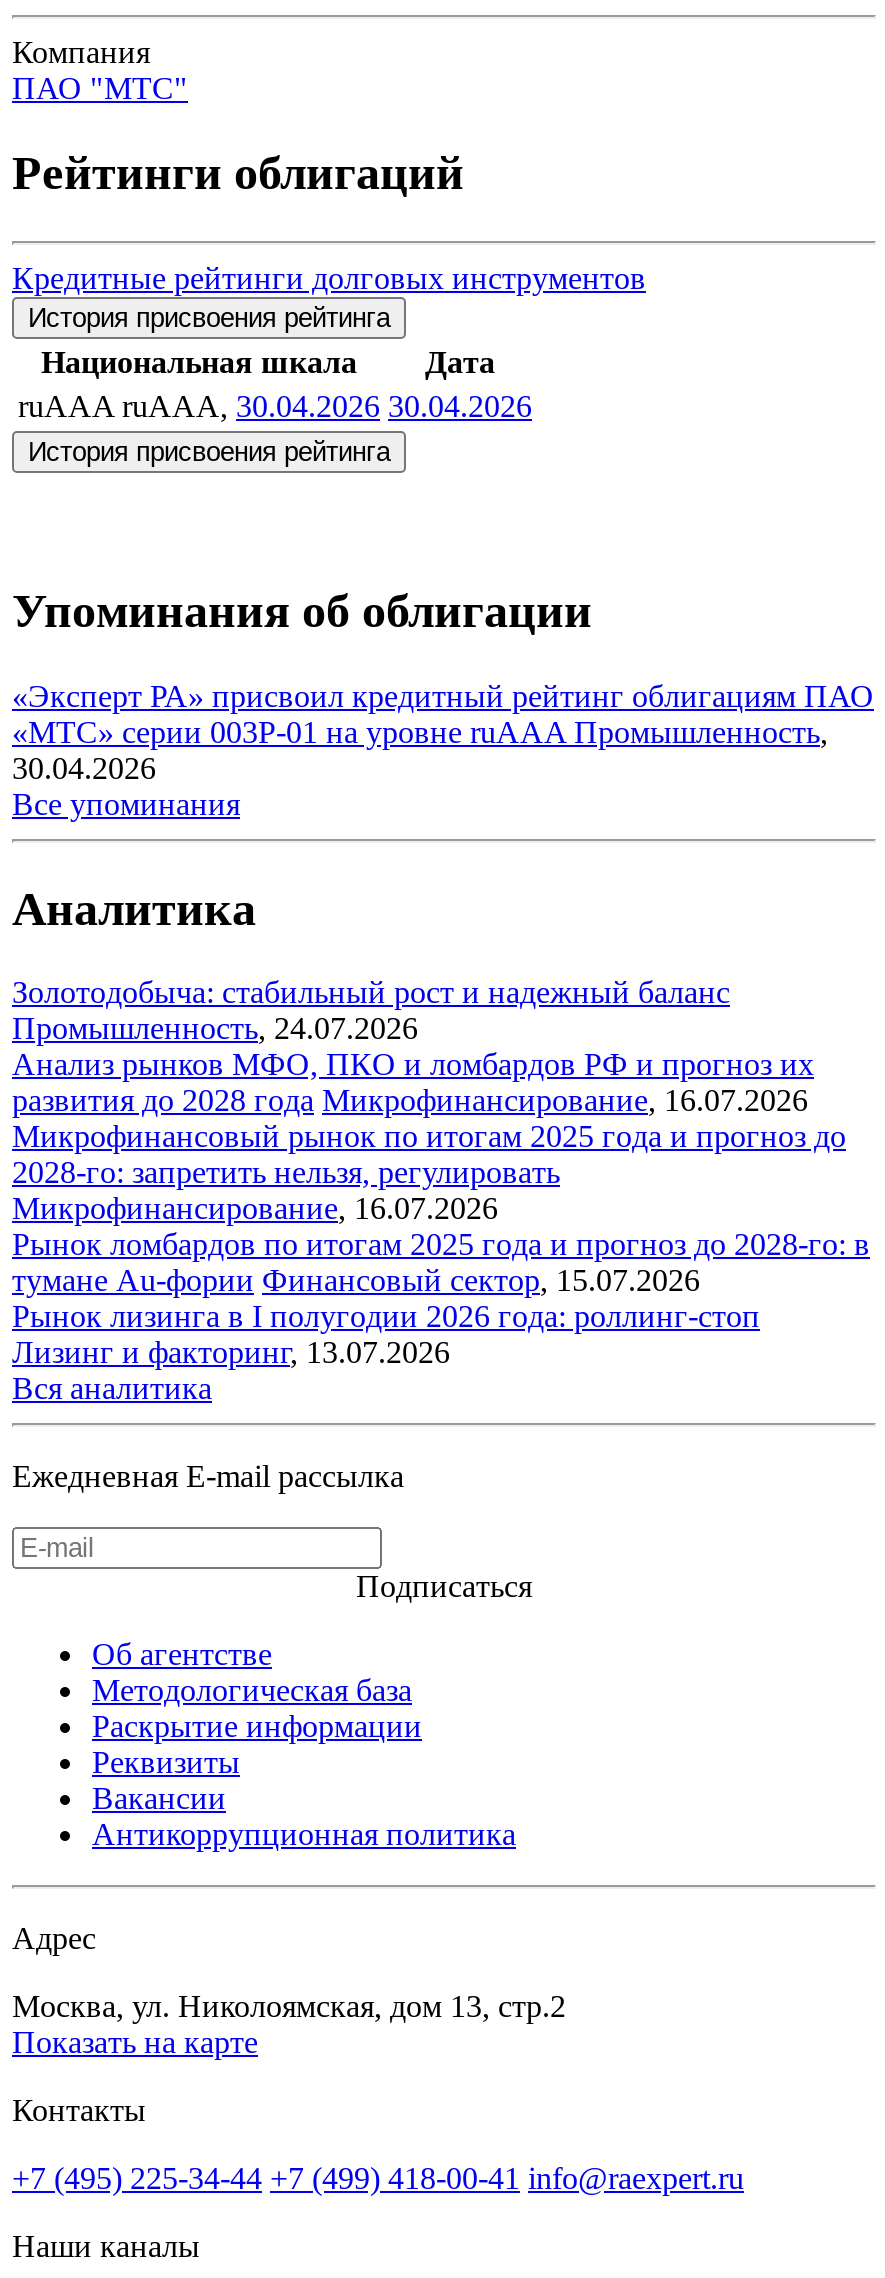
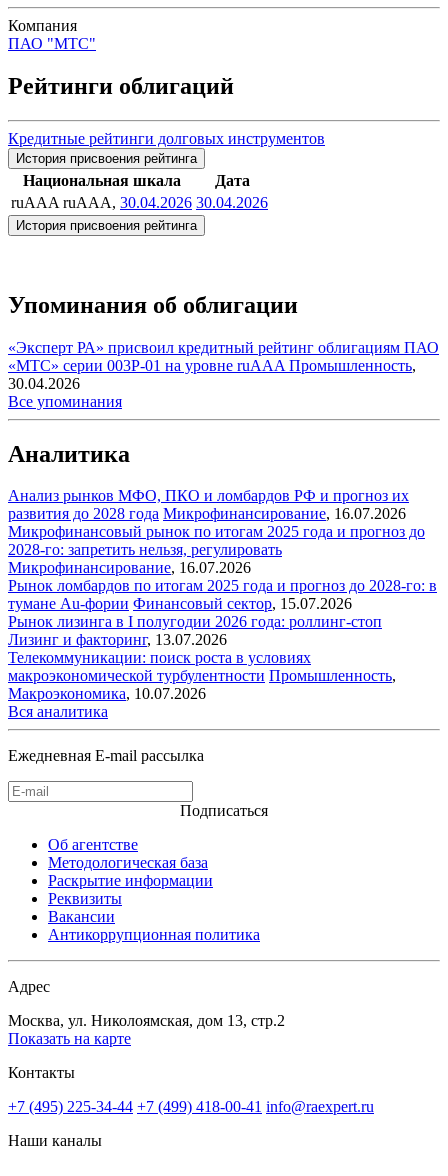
[12,976,730,1046] Золотодобыча: стабильный рост и надежный баланс | Промышленность, 24.07.2026 -> none
moved [12,1048,870,1370] -> [8,487,437,648]: Анализ рынков МФО, ПКО и ломбардов РФ и прогноз их | развития до 2028 года Микрофинансирование, 16.07.2026 | Микрофинансовый рынок по итогам 2025 года и прогноз до | ... | Рынок лизинга в I полугодии 2026 года: роллинг-стоп | Лизинг и факторинг, 13.07.2026
none -> [8,649,396,702] Телекоммуникации: поиск роста в условиях | макроэкономической турбулентности Промышленность, | Макроэкономика, 10.07.2026

